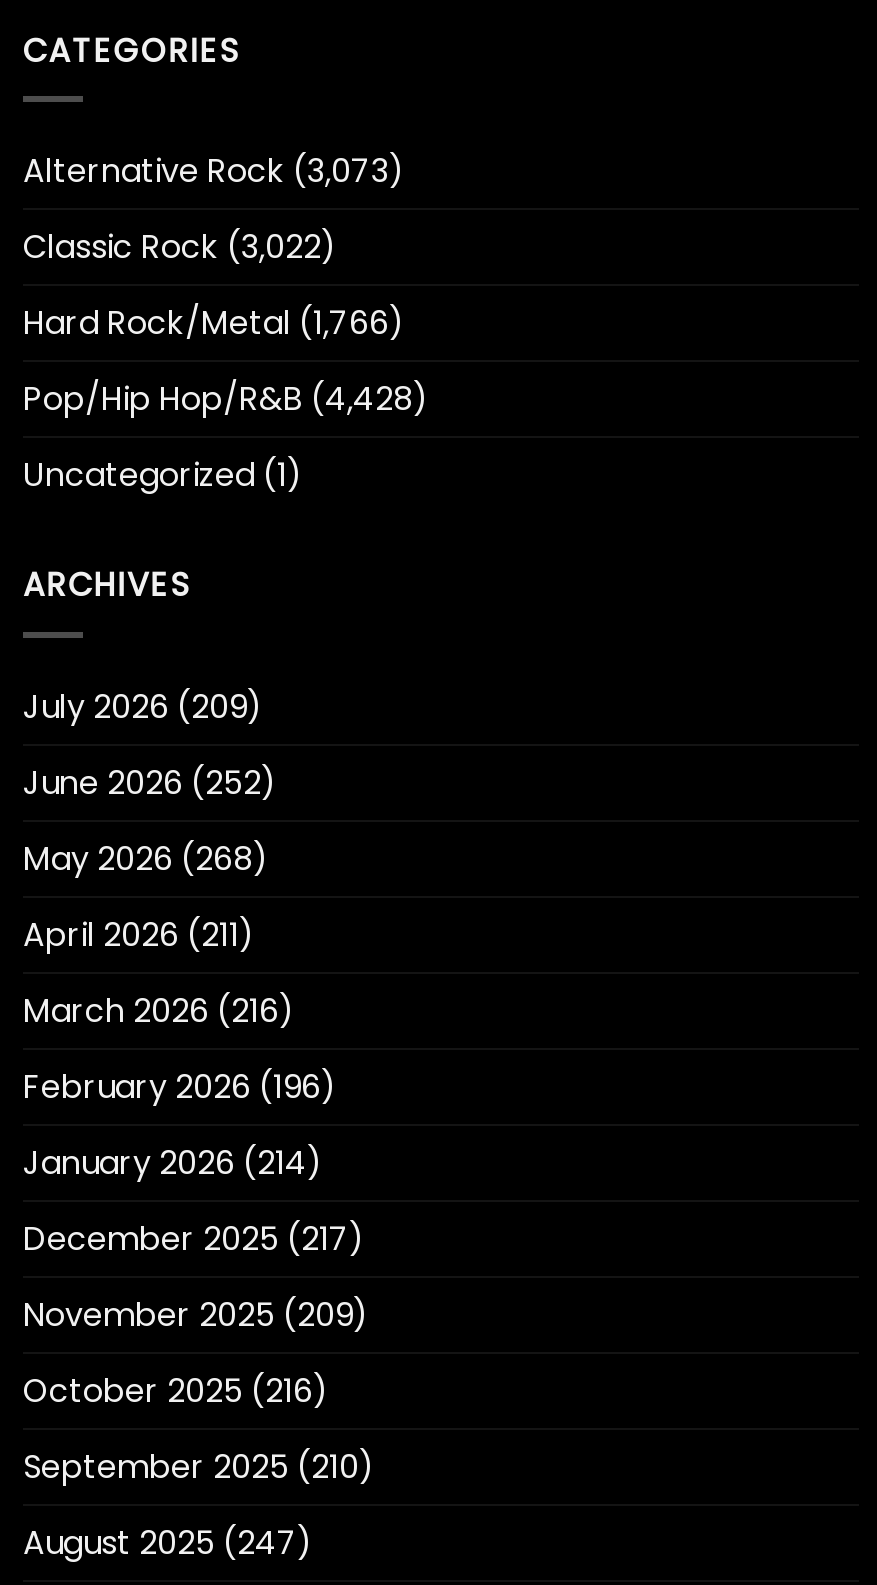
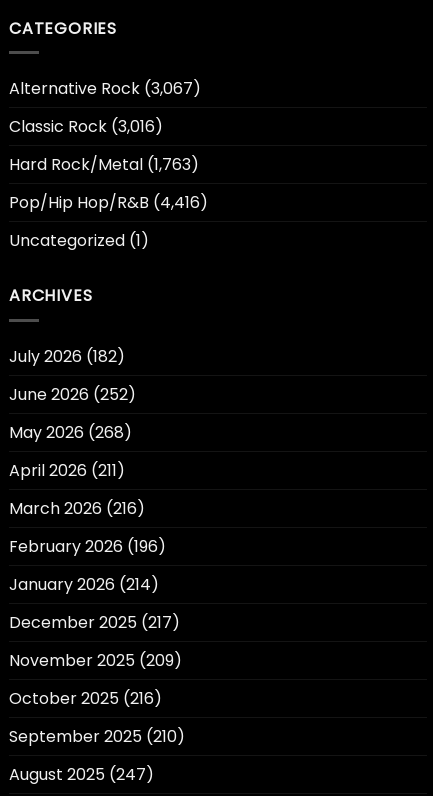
[23,148,405,194] Alternative Rock (3,073) -> [9,77,201,100] Alternative Rock (3,067)
[23,224,337,270] Classic Rock (3,022) -> [9,115,163,138] Classic Rock (3,016)
[23,300,405,346] Hard Rock/Metal (1,766) -> [9,153,199,176] Hard Rock/Metal (1,763)
[23,376,429,422] Pop/Hip Hop/R&B (4,428) -> [9,191,208,214] Pop/Hip Hop/R&B (4,416)
[23,683,263,729] July 2026 (209) -> [9,345,125,368] July 2026 (182)

